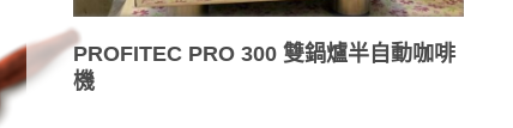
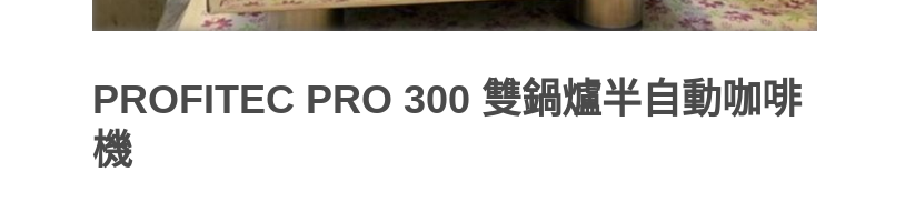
[4,29,80,122] [image] -> none

